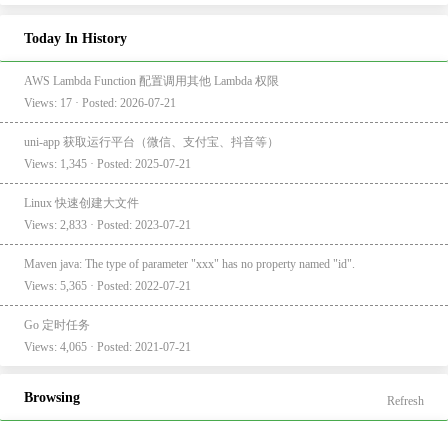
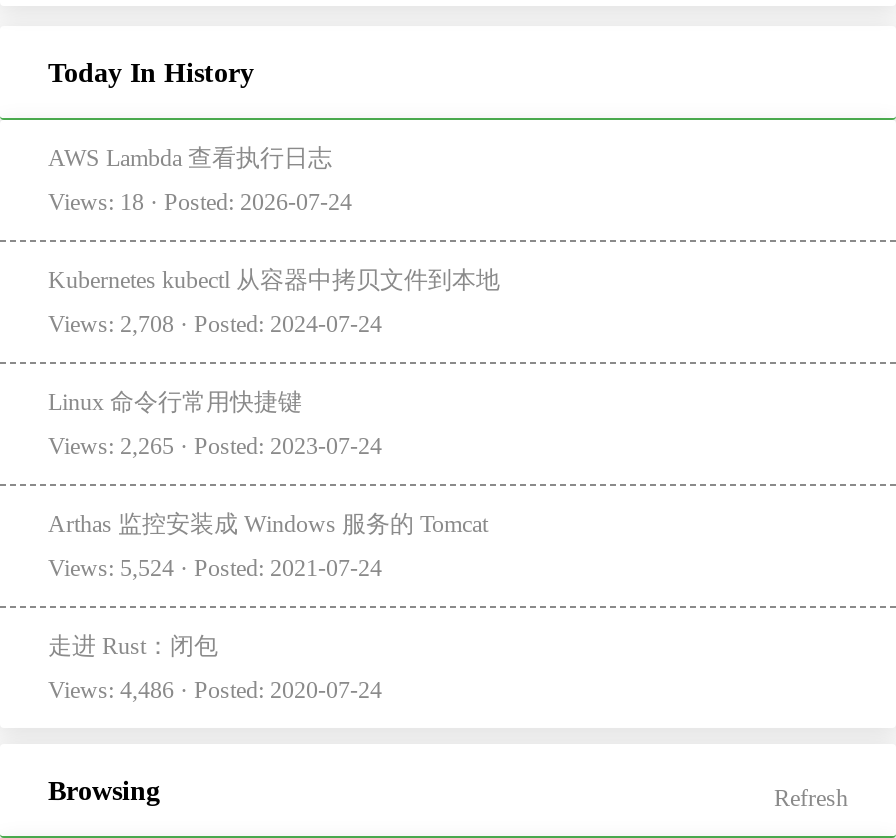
[24,74,279,88] AWS Lambda Function 配置调用其他 Lambda 权限 -> [48,144,332,172] AWS Lambda 查看执行日志
[24,96,176,110] Views: 17 · Posted: 2026-07-21 -> [48,188,352,216] Views: 18 · Posted: 2026-07-24
[24,135,279,149] uni-app 获取运行平台（微信、支付宝、抖音等） -> [48,266,500,294] Kubernetes kubectl 从容器中拷贝文件到本地
[24,157,191,171] Views: 1,345 · Posted: 2025-07-21 -> [48,310,382,338] Views: 2,708 · Posted: 2024-07-24
[24,196,139,210] Linux 快速创建大文件 -> [48,388,302,416] Linux 命令行常用快捷键
[24,218,191,232] Views: 2,833 · Posted: 2023-07-21 -> [48,432,382,460] Views: 2,265 · Posted: 2023-07-24
[24,257,355,271] Maven java: The type of parameter "xxx" has no property named "id". -> [48,510,488,538] Arthas 监控安装成 Windows 服务的 Tomcat
[24,279,191,293] Views: 5,365 · Posted: 2022-07-21 -> [48,554,382,582] Views: 5,524 · Posted: 2021-07-24
[24,318,90,332] Go 定时任务 -> [48,632,218,660] 走进 Rust：闭包
[24,340,191,354] Views: 4,065 · Posted: 2021-07-21 -> [48,676,382,704] Views: 4,486 · Posted: 2020-07-24

